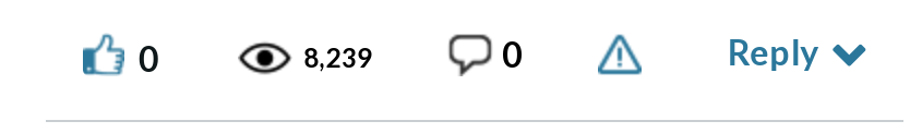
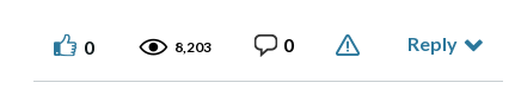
[304,41,371,73] 8,239 -> [175,38,212,55] 8,203

